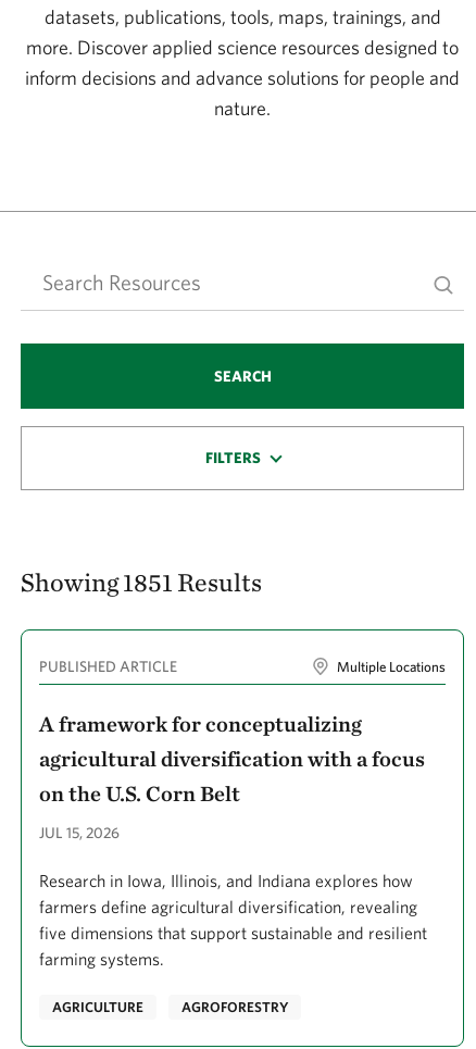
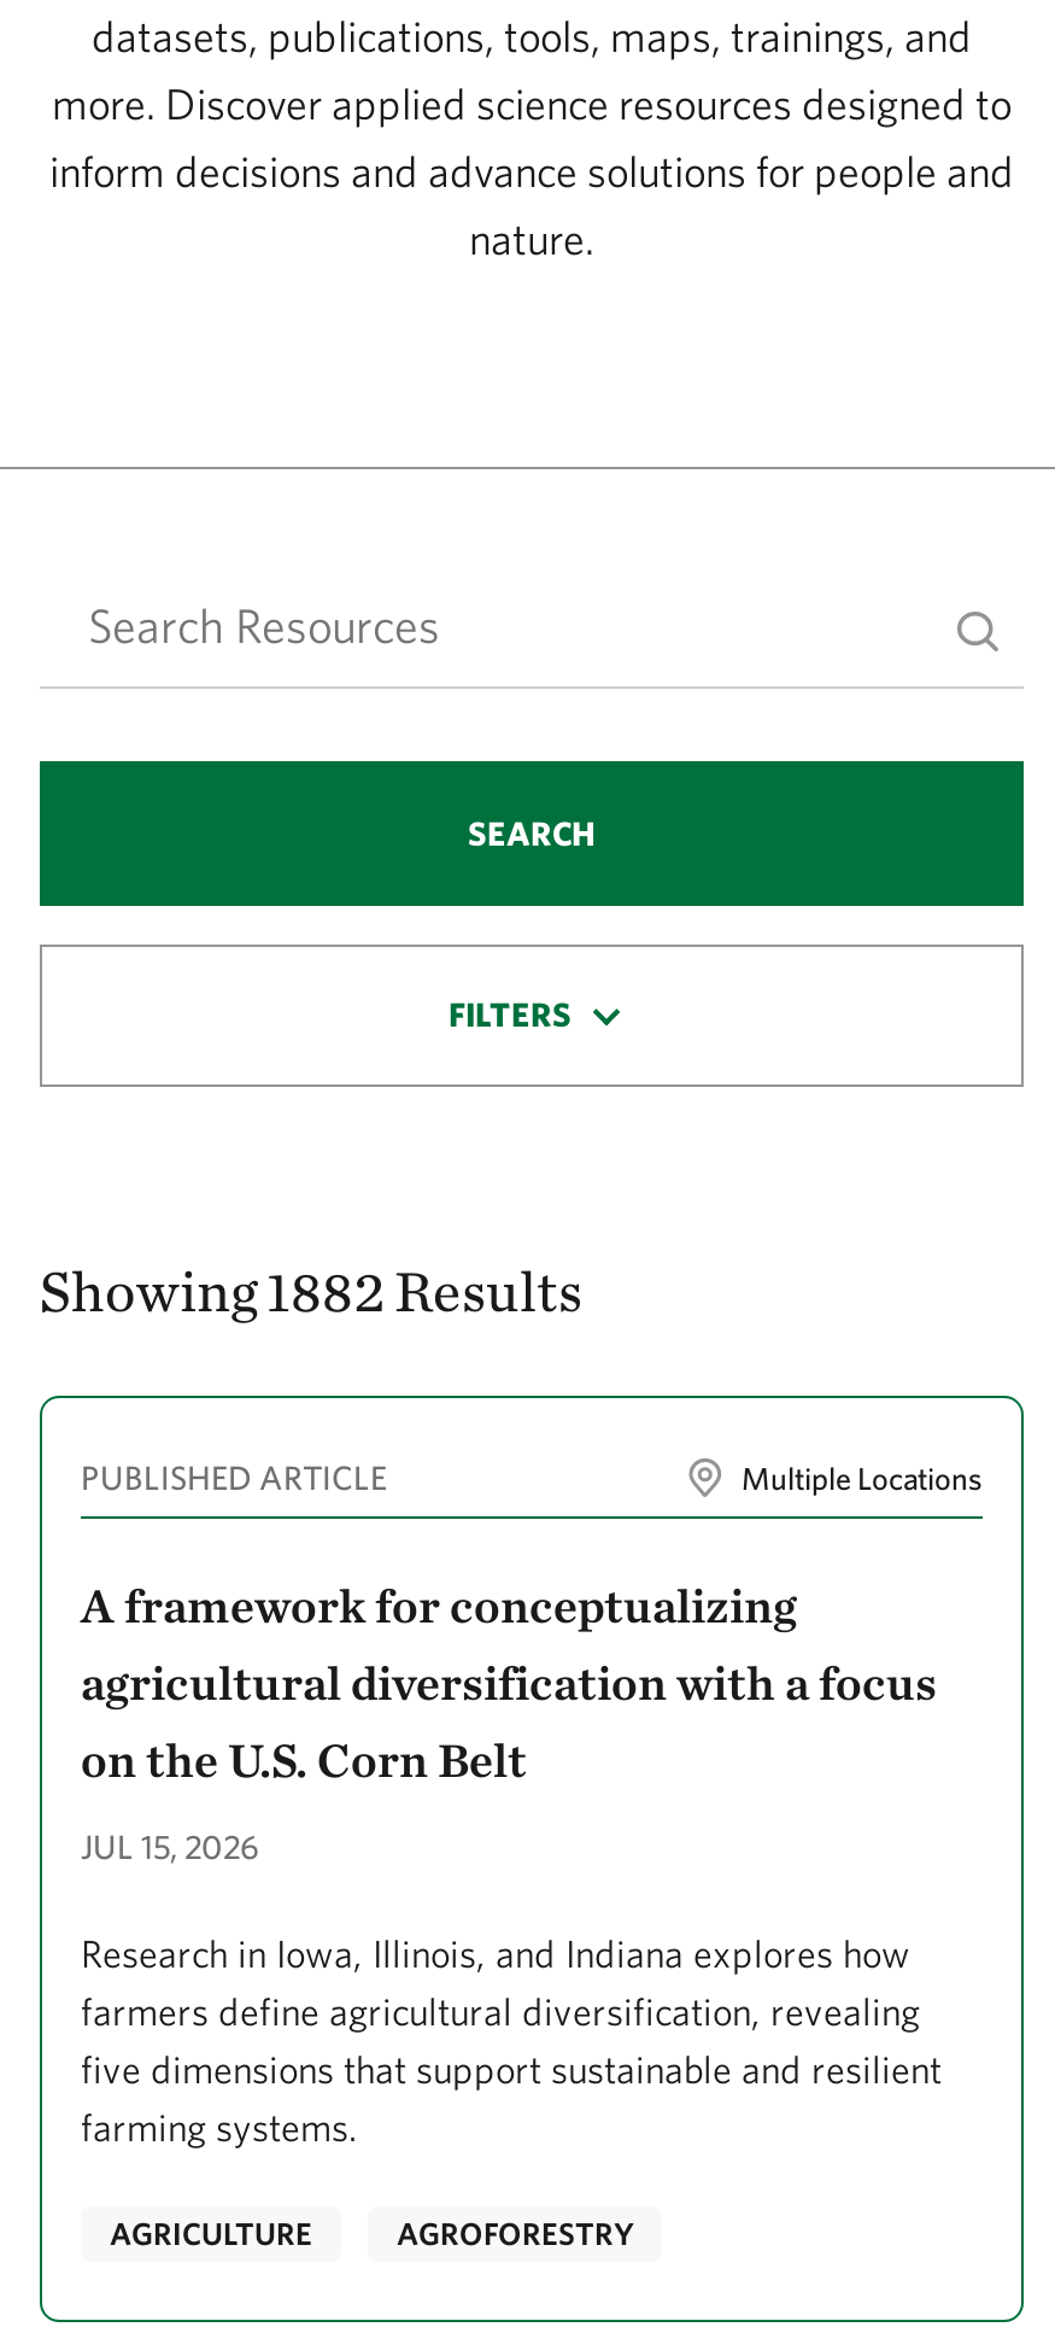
[21,567,262,598] Showing 1851 Results -> [40,1256,582,1326] Showing 1882 Results

